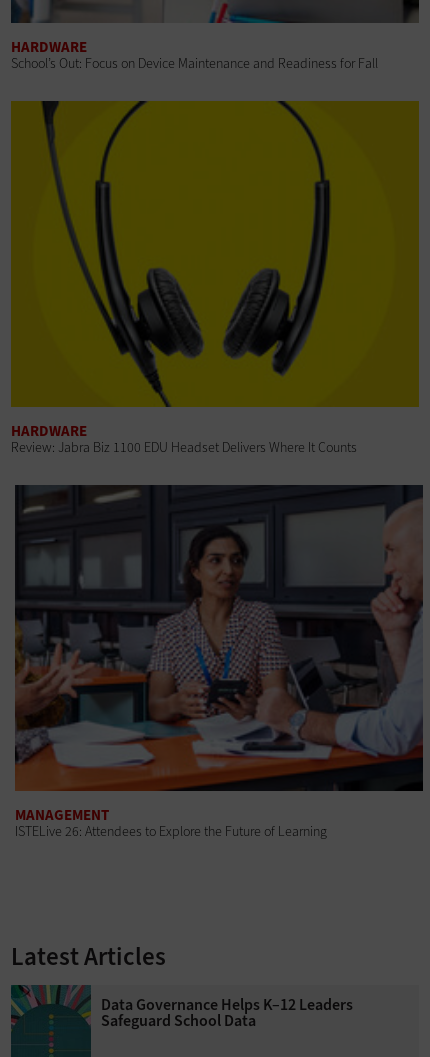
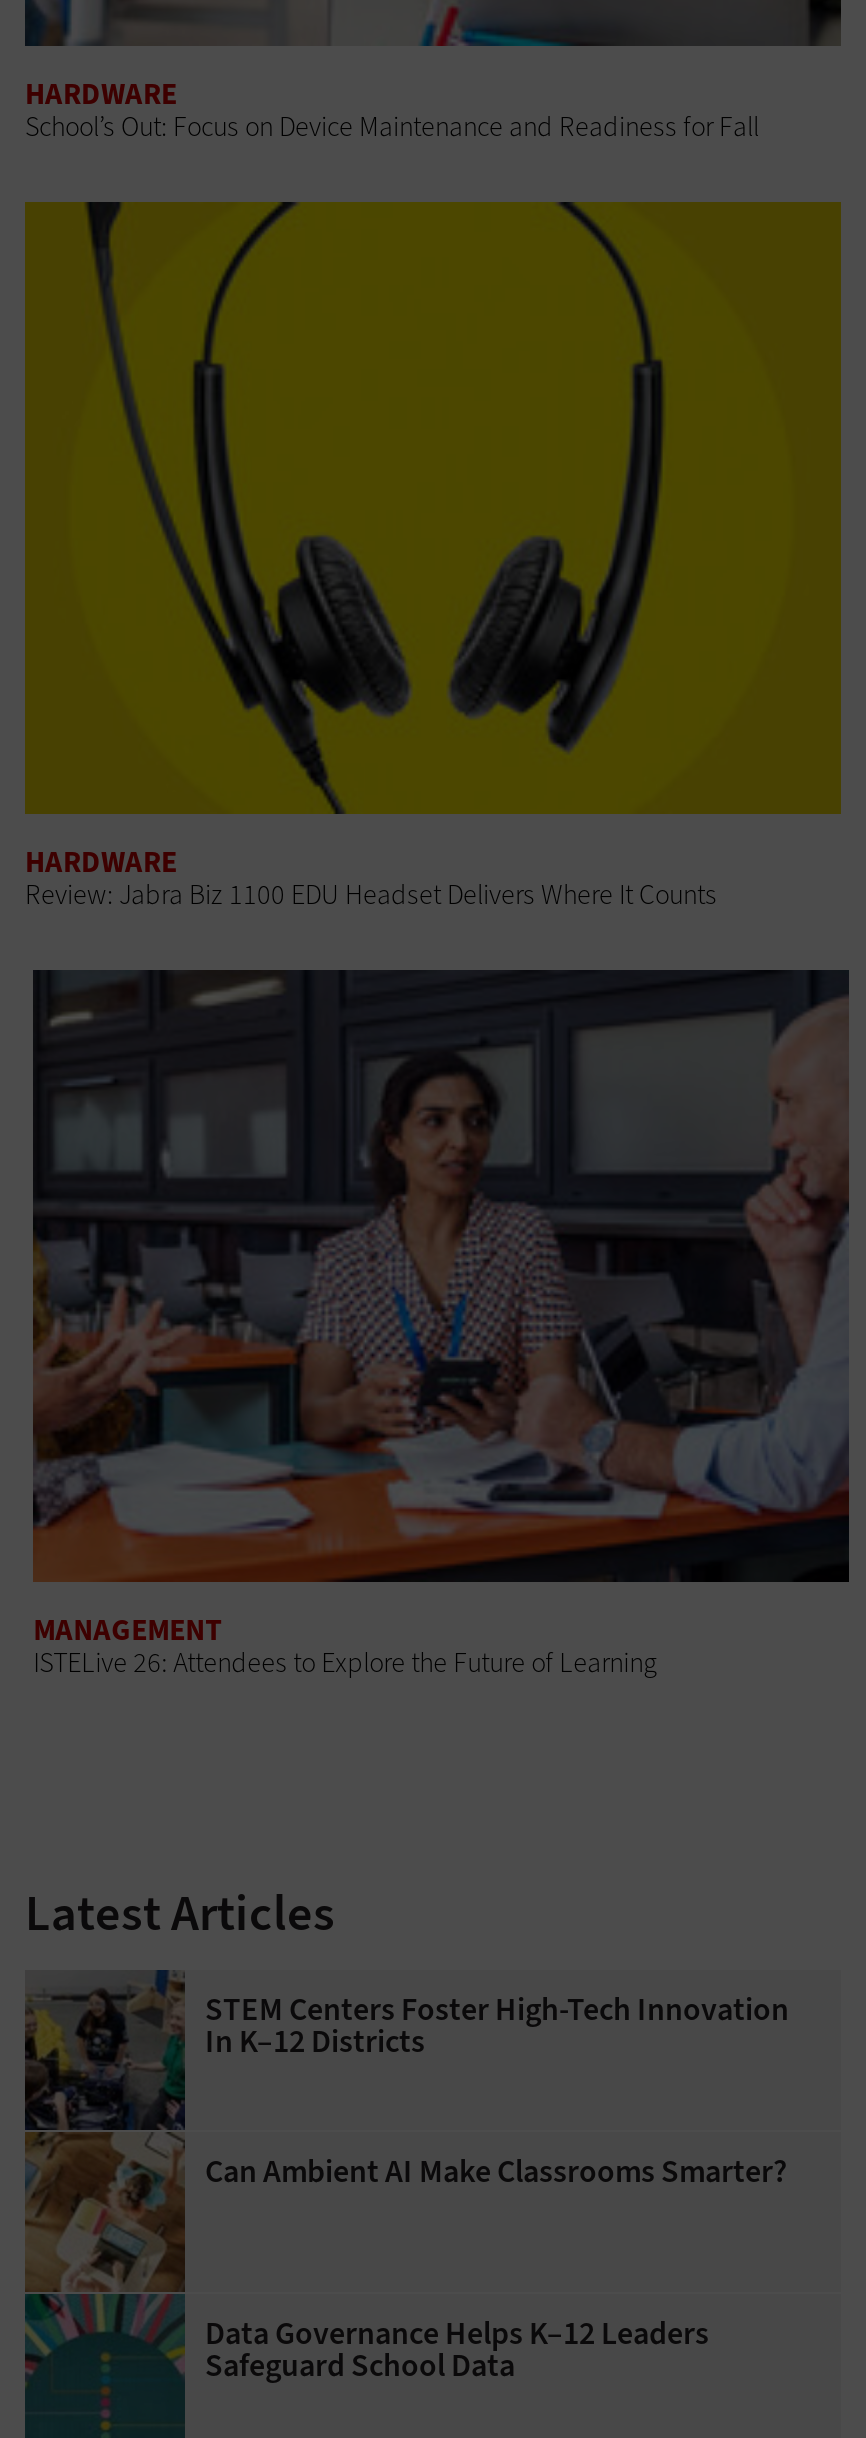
none -> [23,1968,789,2294] [image] | STEM Centers Foster High-Tech Innovation | In K–12 Districts | Can Ambient AI Make Classrooms Smarter?

